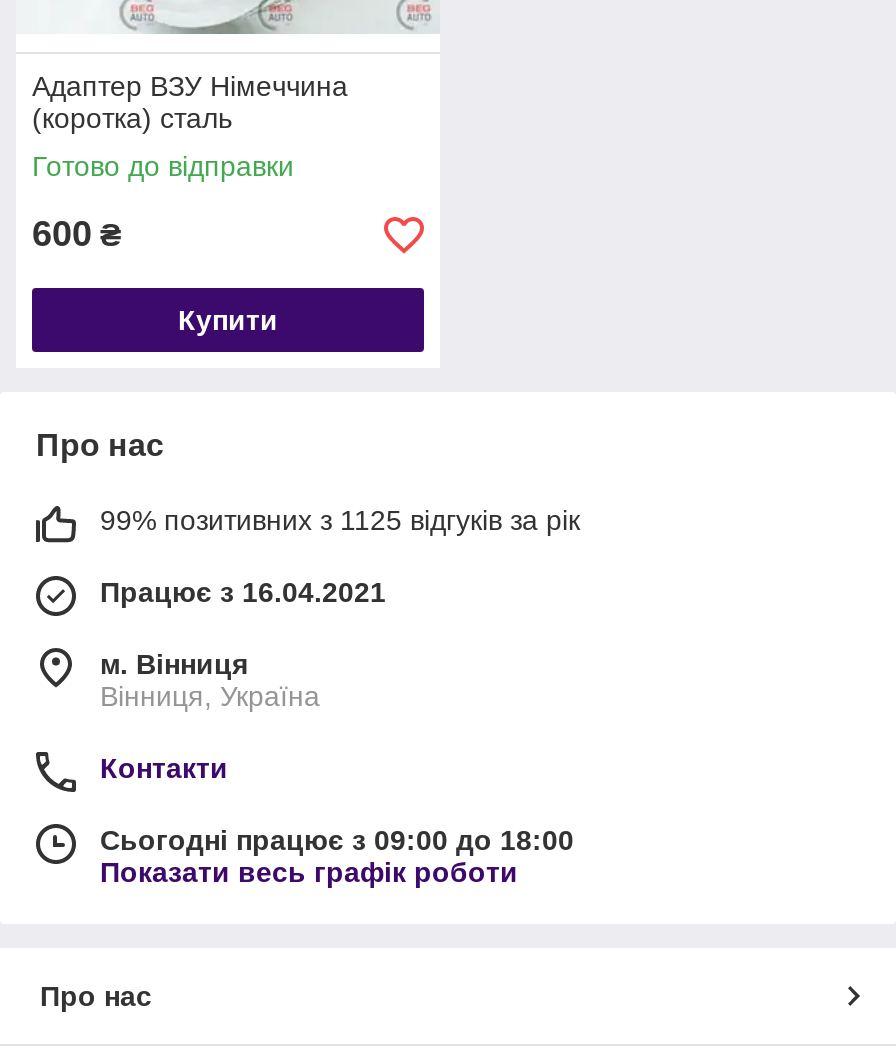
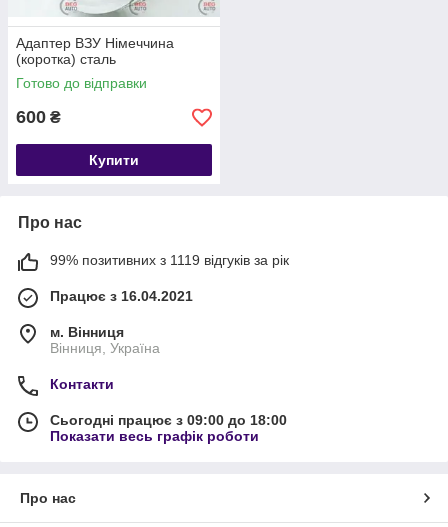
[100,504,580,536] 99% позитивних з 1125 відгуків за рік -> [50,252,289,268] 99% позитивних з 1119 відгуків за рік

